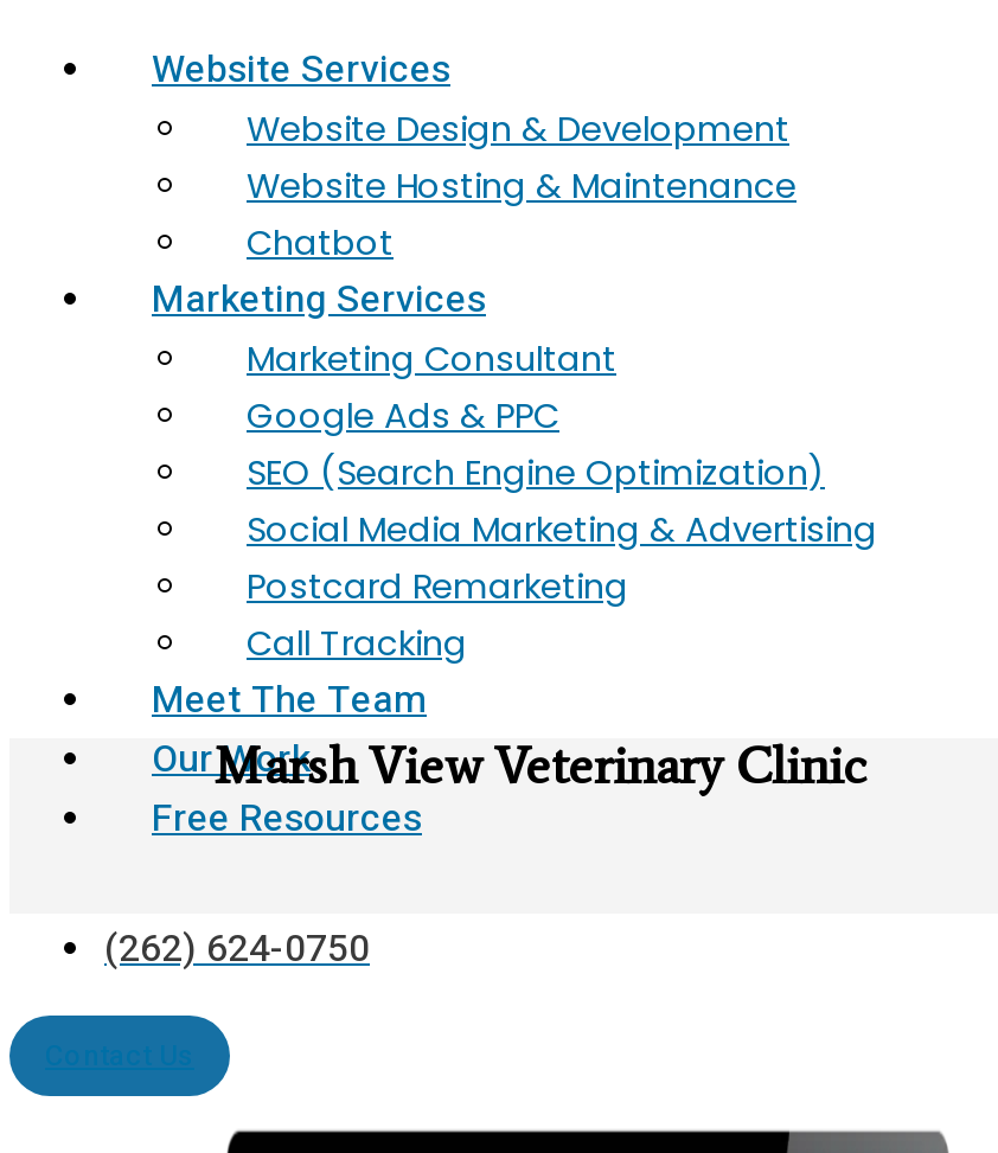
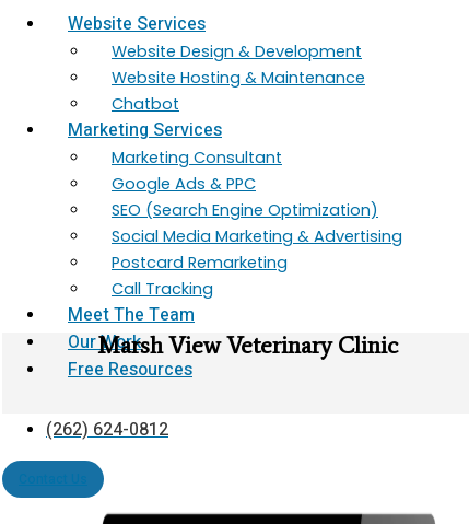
[104,921,370,978] (262) 624-0750 -> [46,417,168,443] (262) 624-0812

